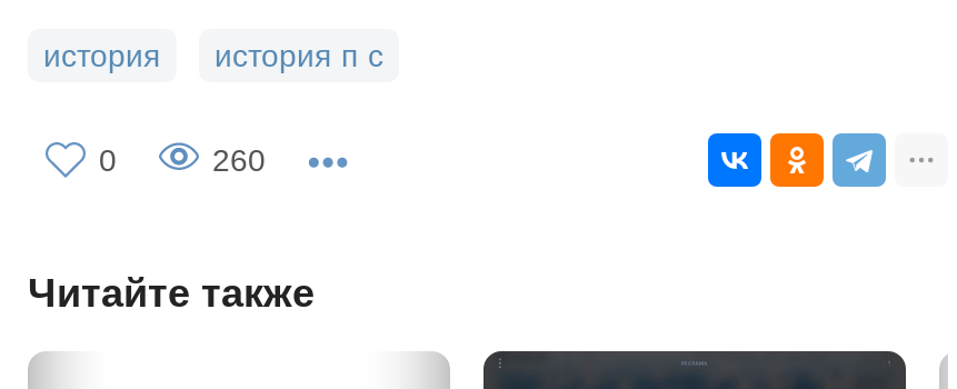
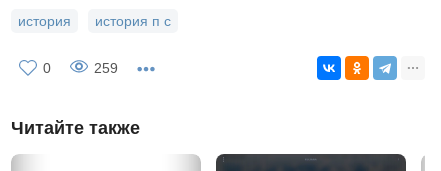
[212,145,266,181] 260 -> [94,61,118,77] 259

